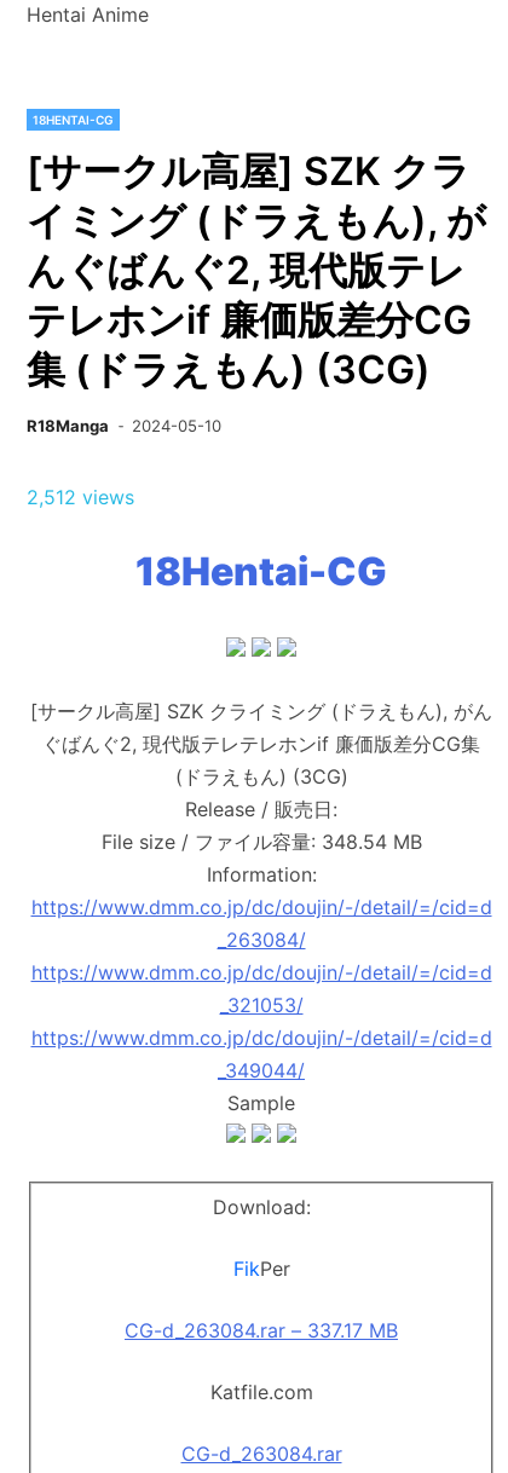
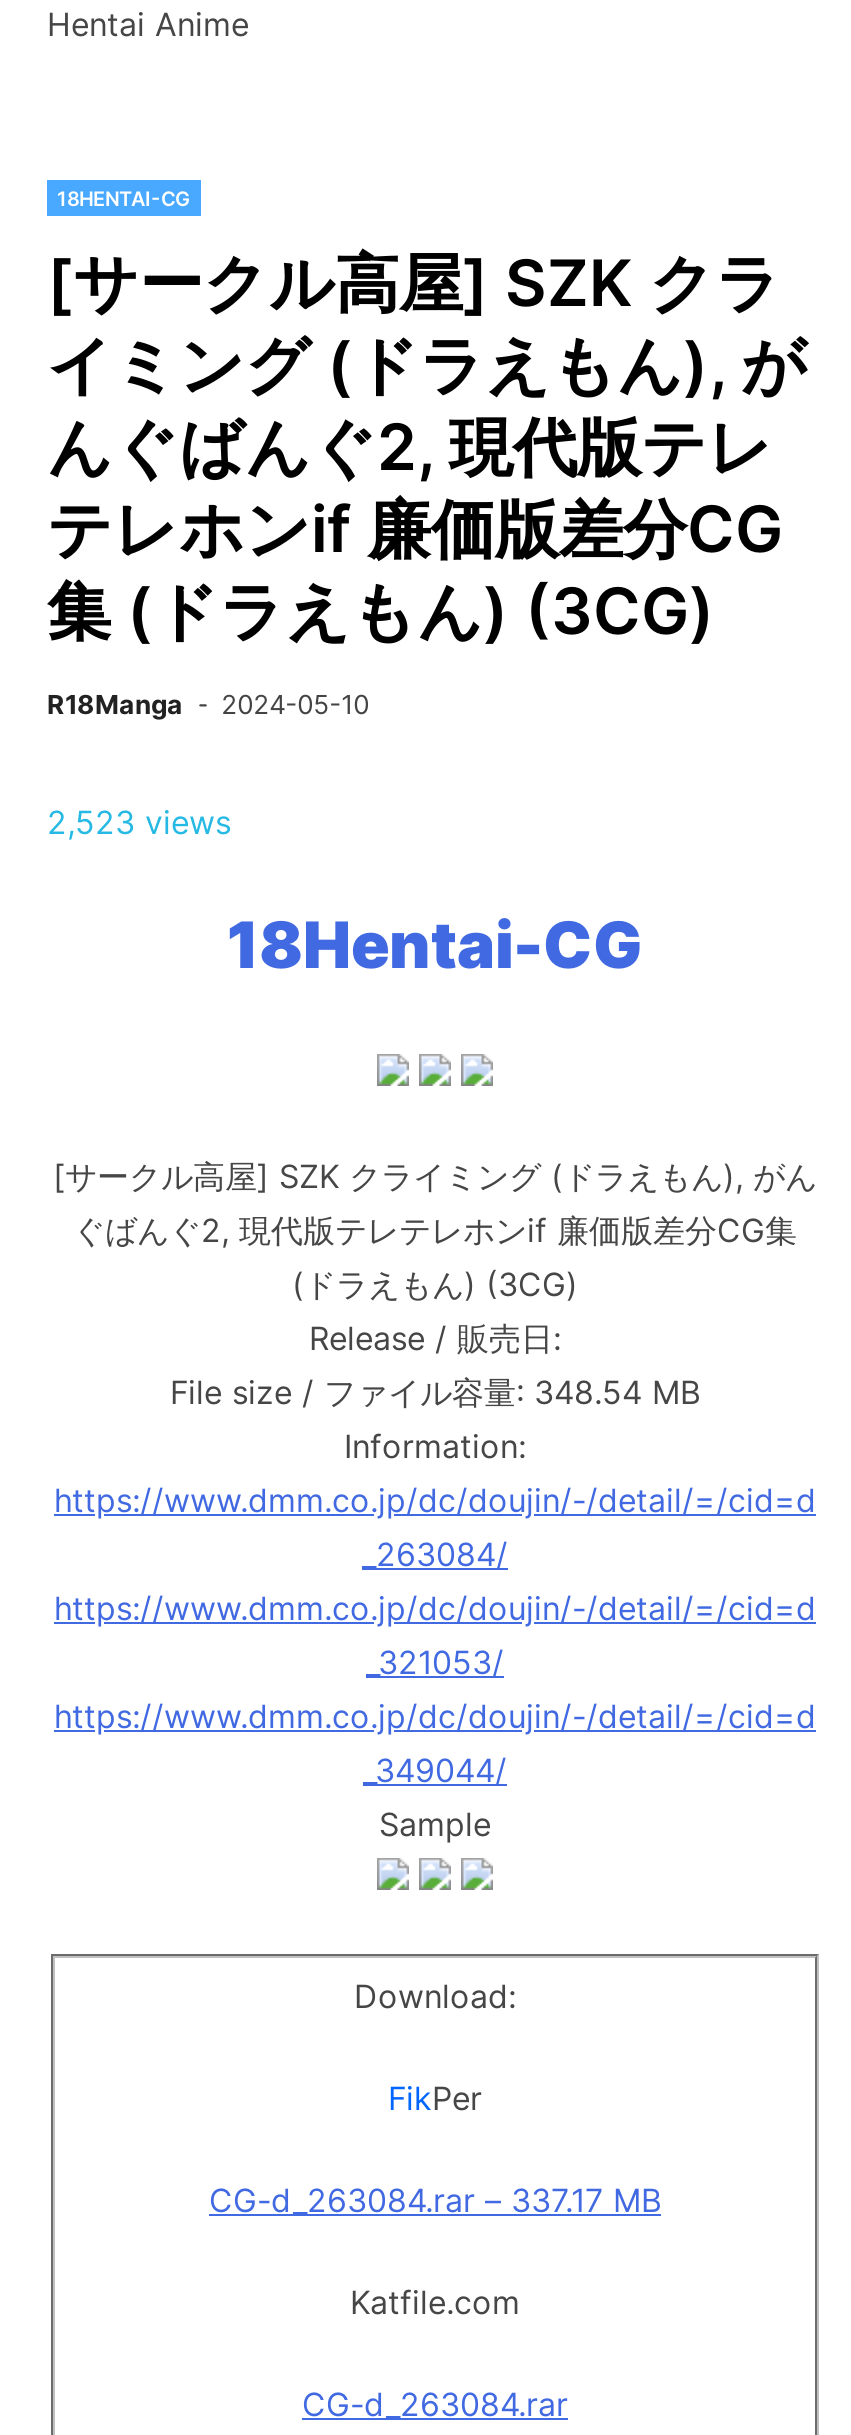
[27,485,134,509] 2,512 views -> [47,802,231,842] 2,523 views

